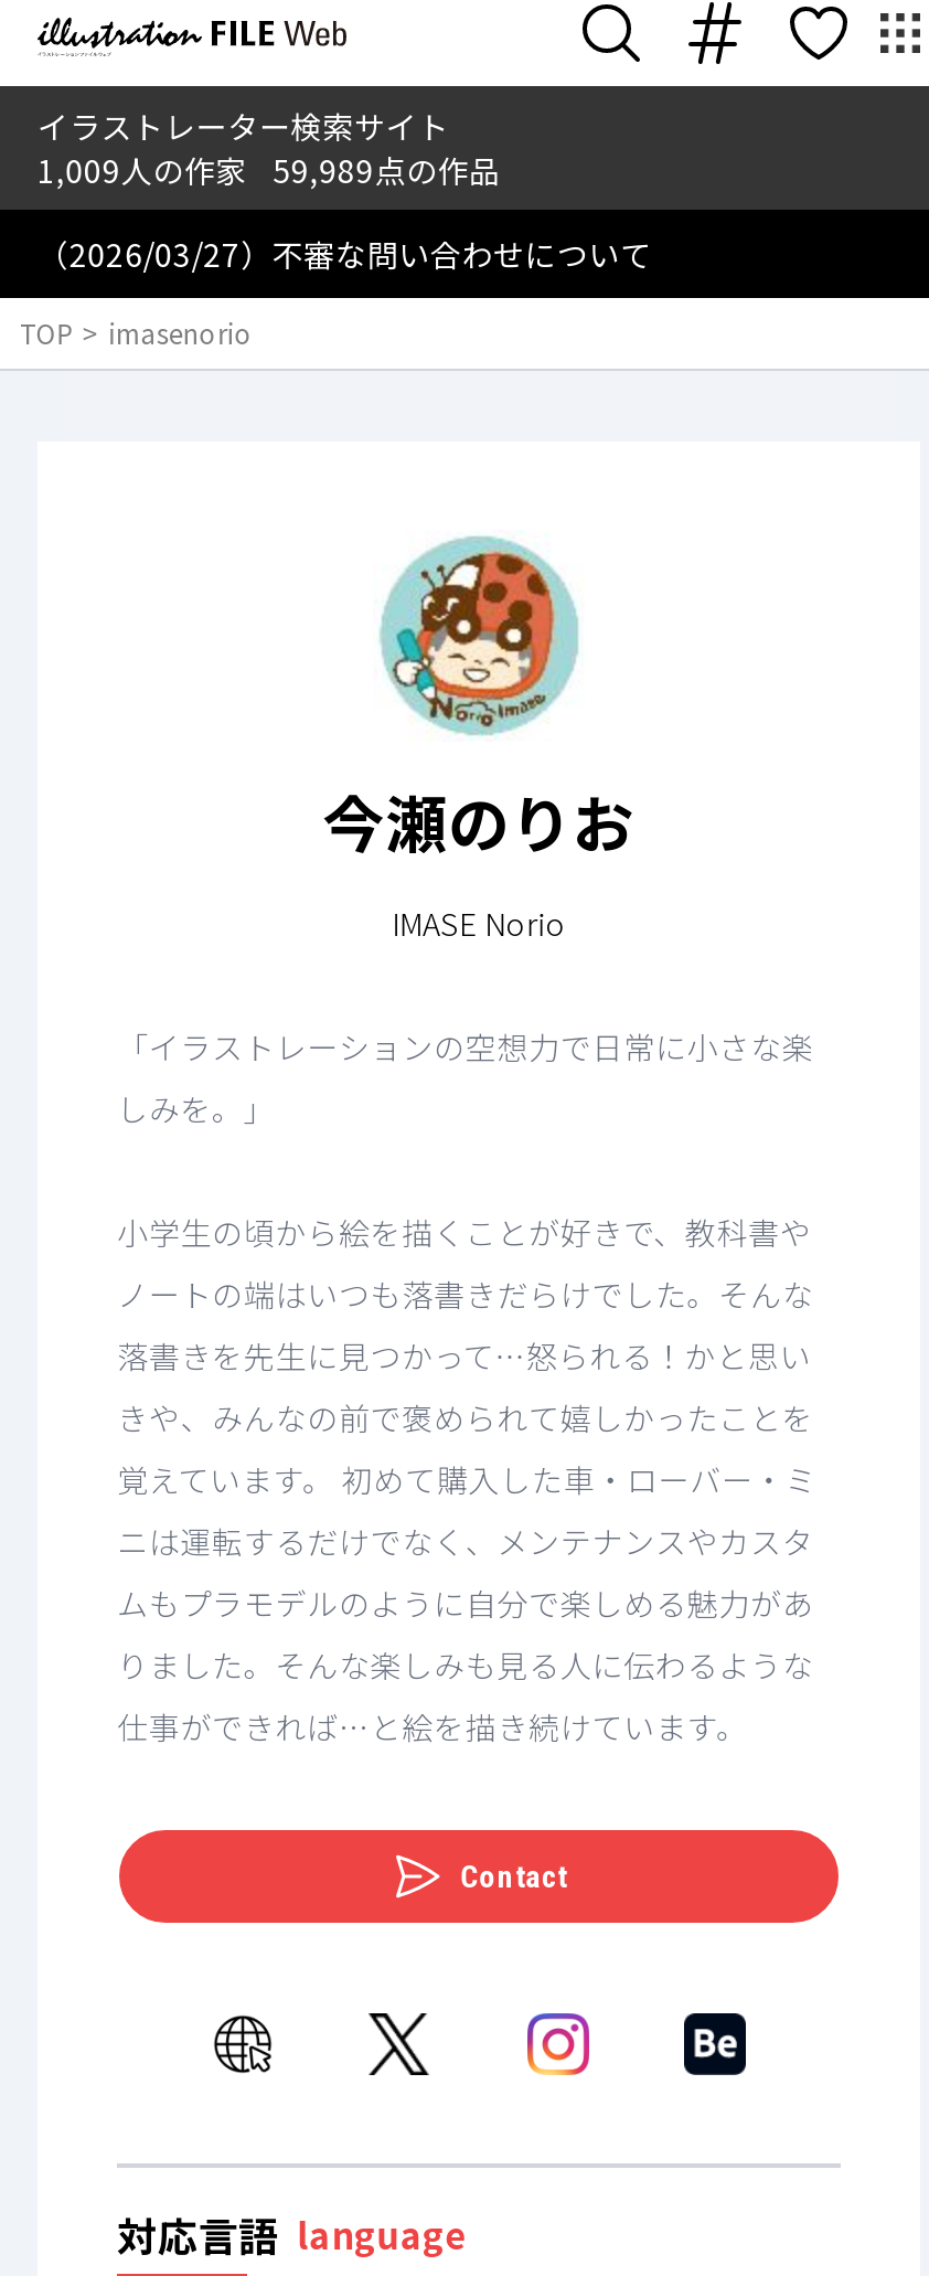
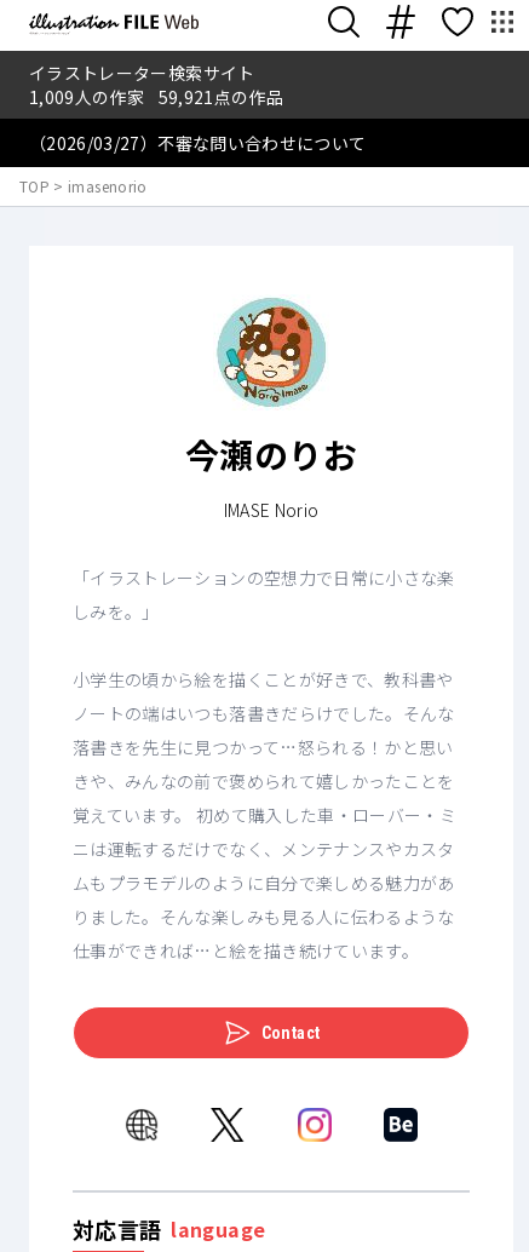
[38,148,501,192] 1,009人の作家 59,989点の作品 -> [29,85,283,109] 1,009人の作家 59,921点の作品

